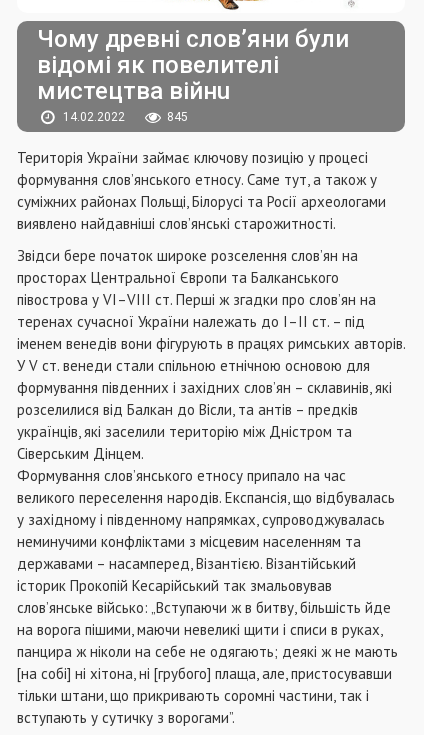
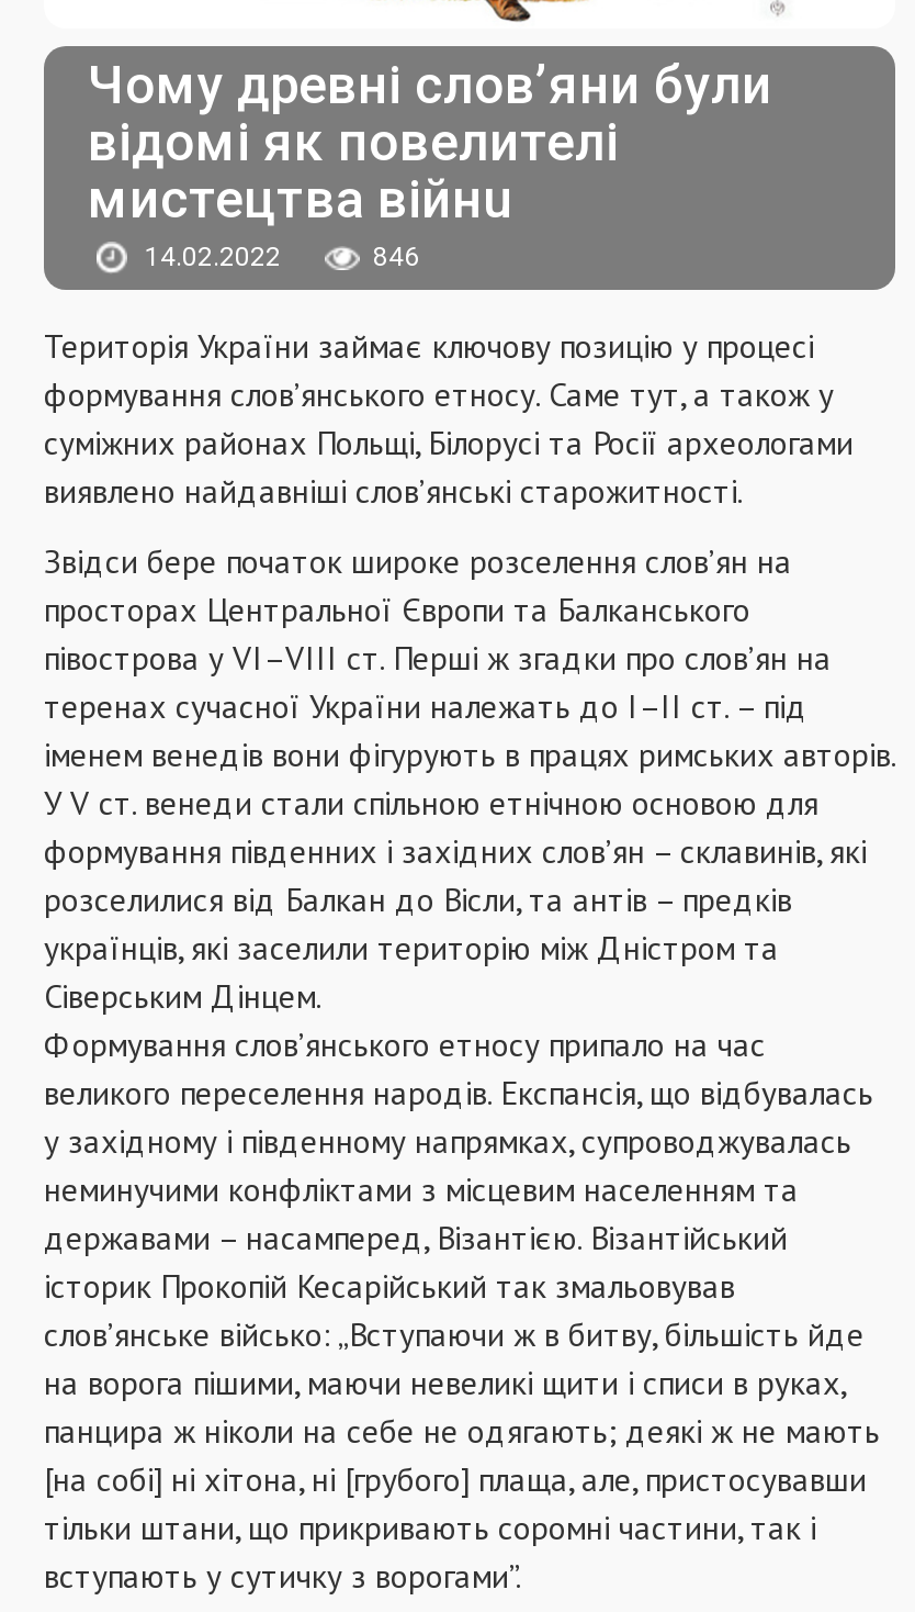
[167,110,188,124] 845 -> [373,242,419,273] 846

